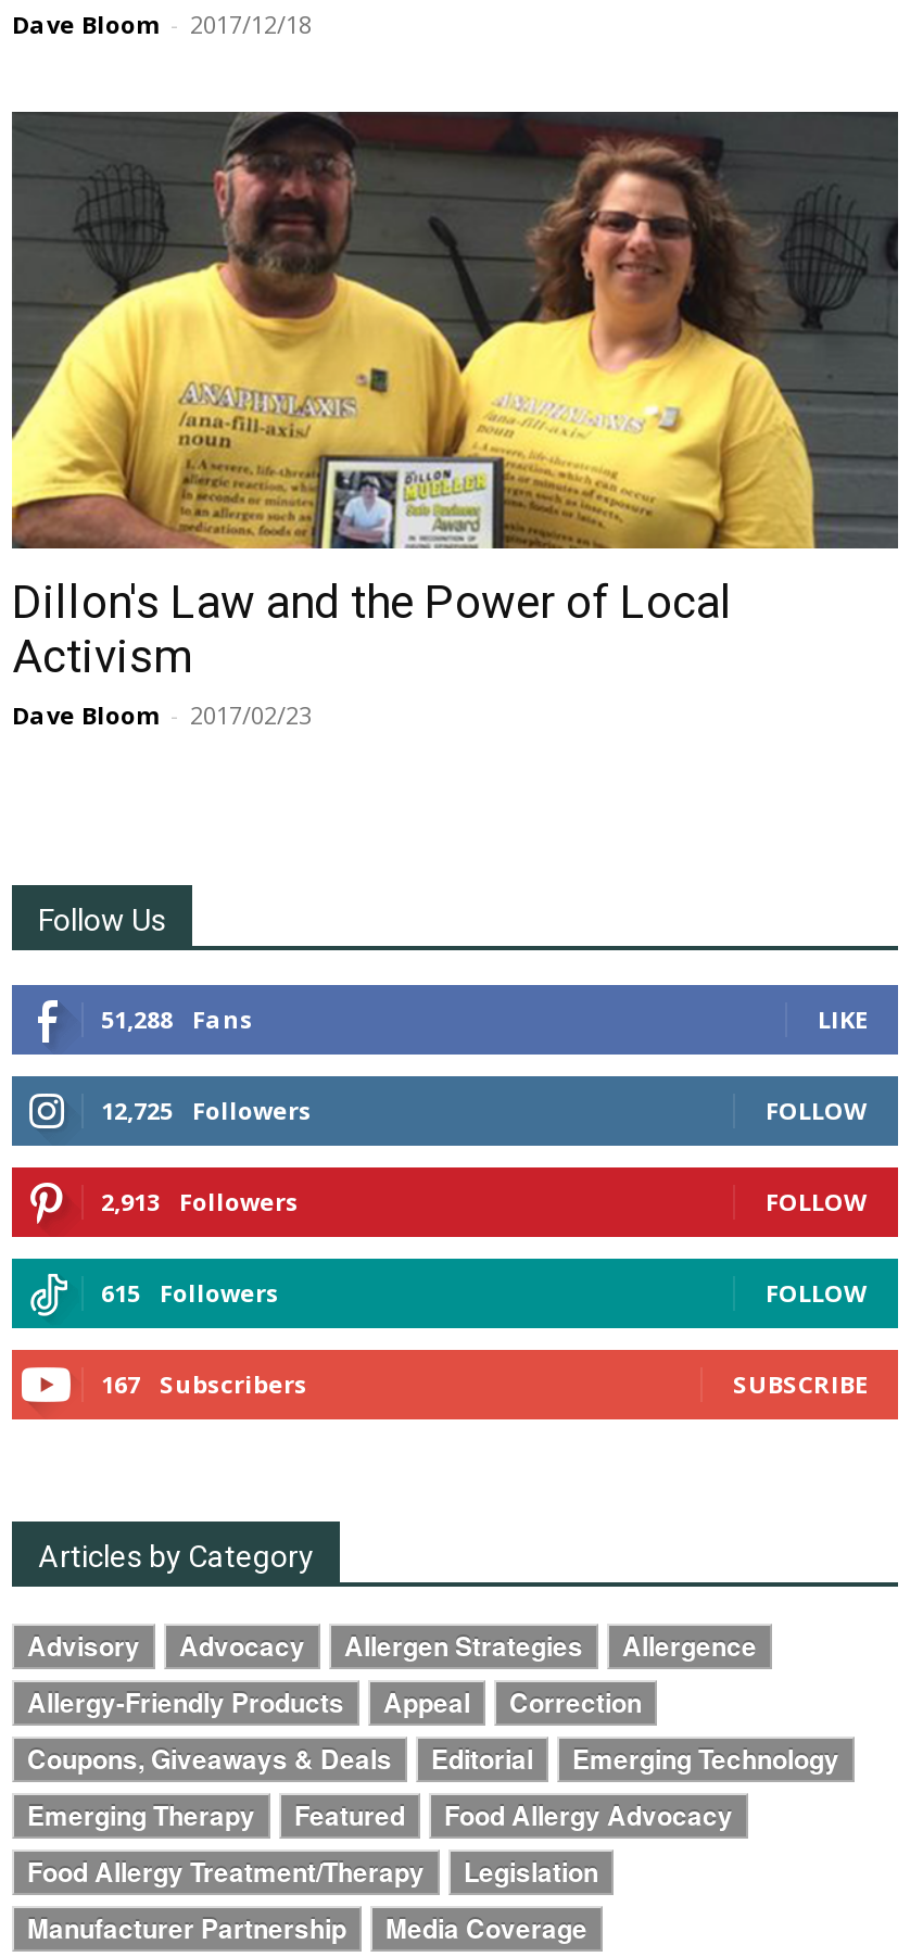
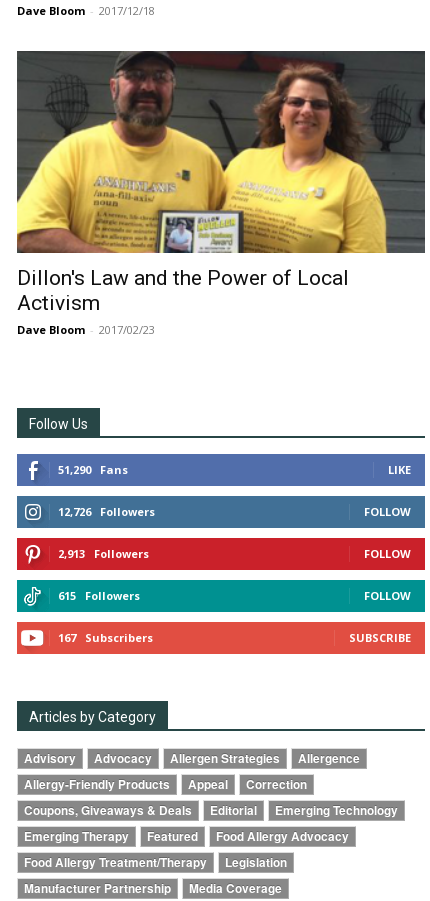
[101,1003,253,1036] 51,288 Fans -> [58,462,128,477] 51,290 Fans
[101,1094,312,1127] 12,725 Followers -> [58,504,155,519] 12,726 Followers

